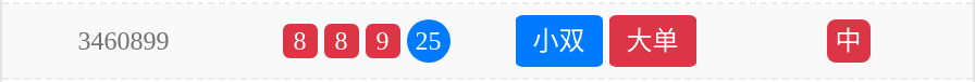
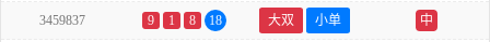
[78,26,348,56] 3460899 | 8 | 8 -> [39,13,85,28] 3459837
[415,26,679,56] 25 | 小双 | 大单 -> [168,13,341,28] 1 | 8 | 18 | 大双 | 小单

